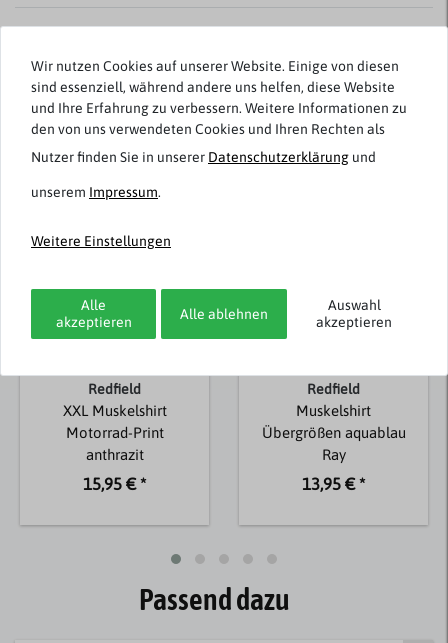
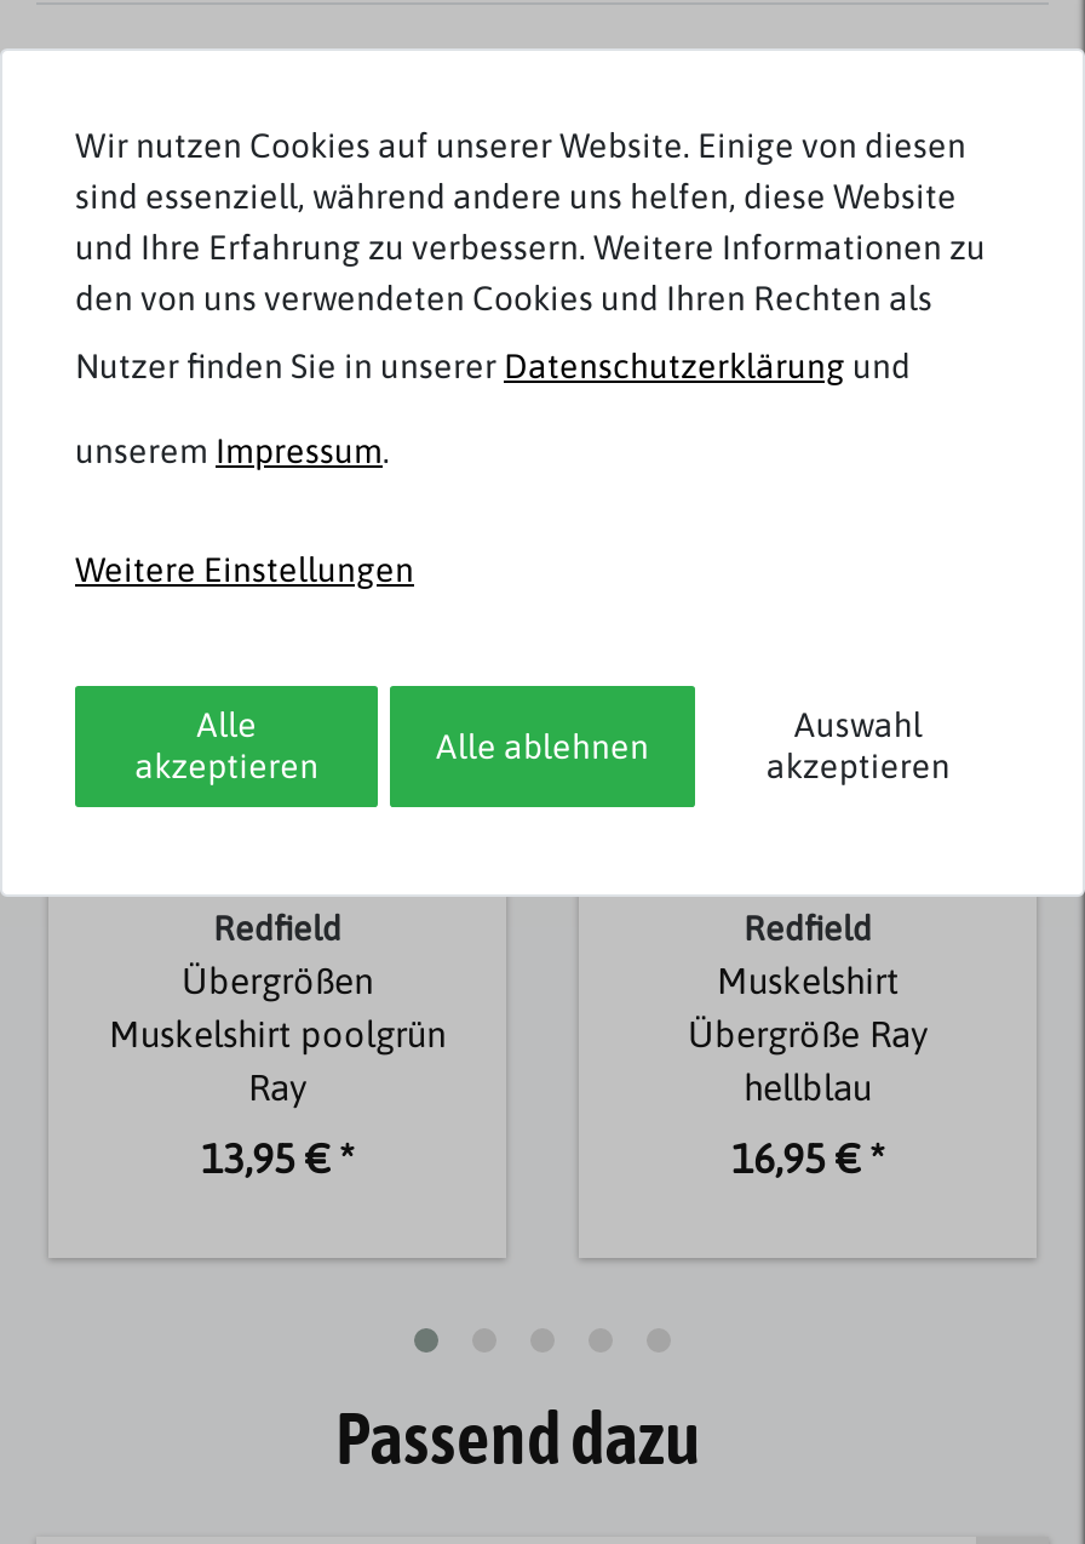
[62,401,166,462] XXL Muskelshirt | Motorrad-Print | anthrazit -> [109,959,446,1106] Übergrößen | Muskelshirt poolgrün | Ray
[261,423,405,462] Übergrößen aquablau | Ray -> [688,1012,928,1106] Übergröße Ray | hellblau
[83,473,146,493] 15,95 € * -> [201,1133,354,1182] 13,95 € *
[302,473,365,493] 13,95 € * -> [731,1133,884,1182] 16,95 € *

